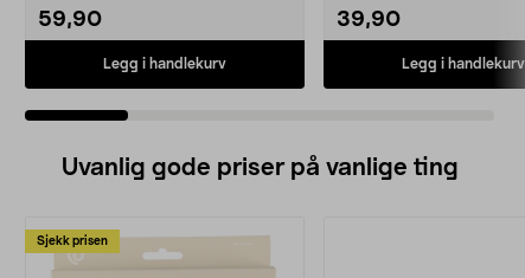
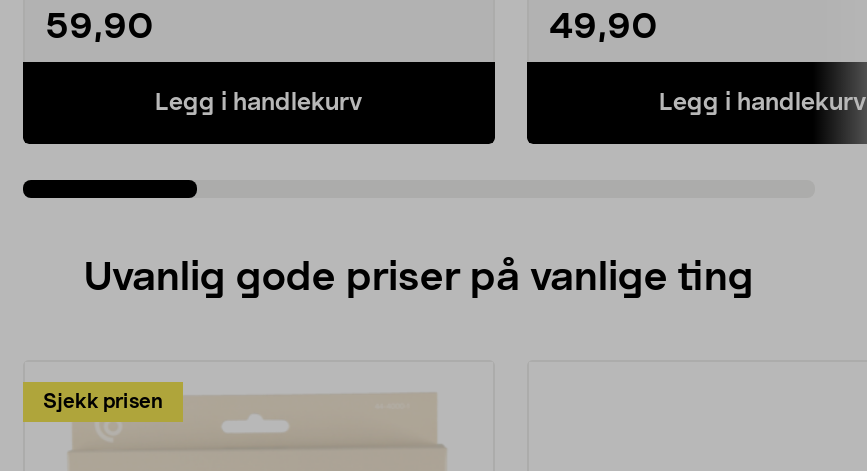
[337,9,401,30] 39,90 -> [549,9,657,45] 49,90

